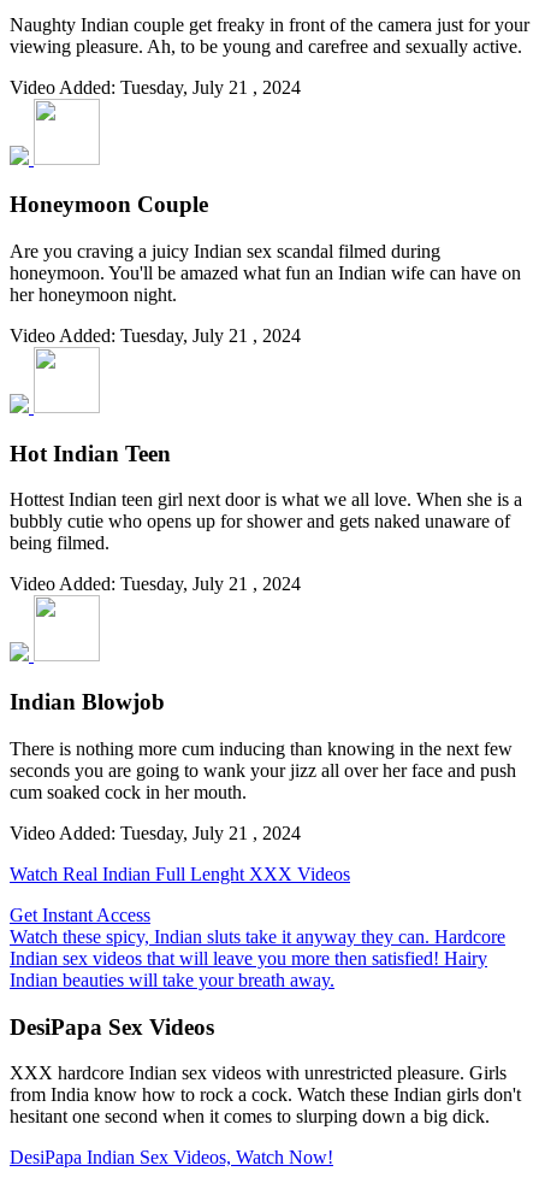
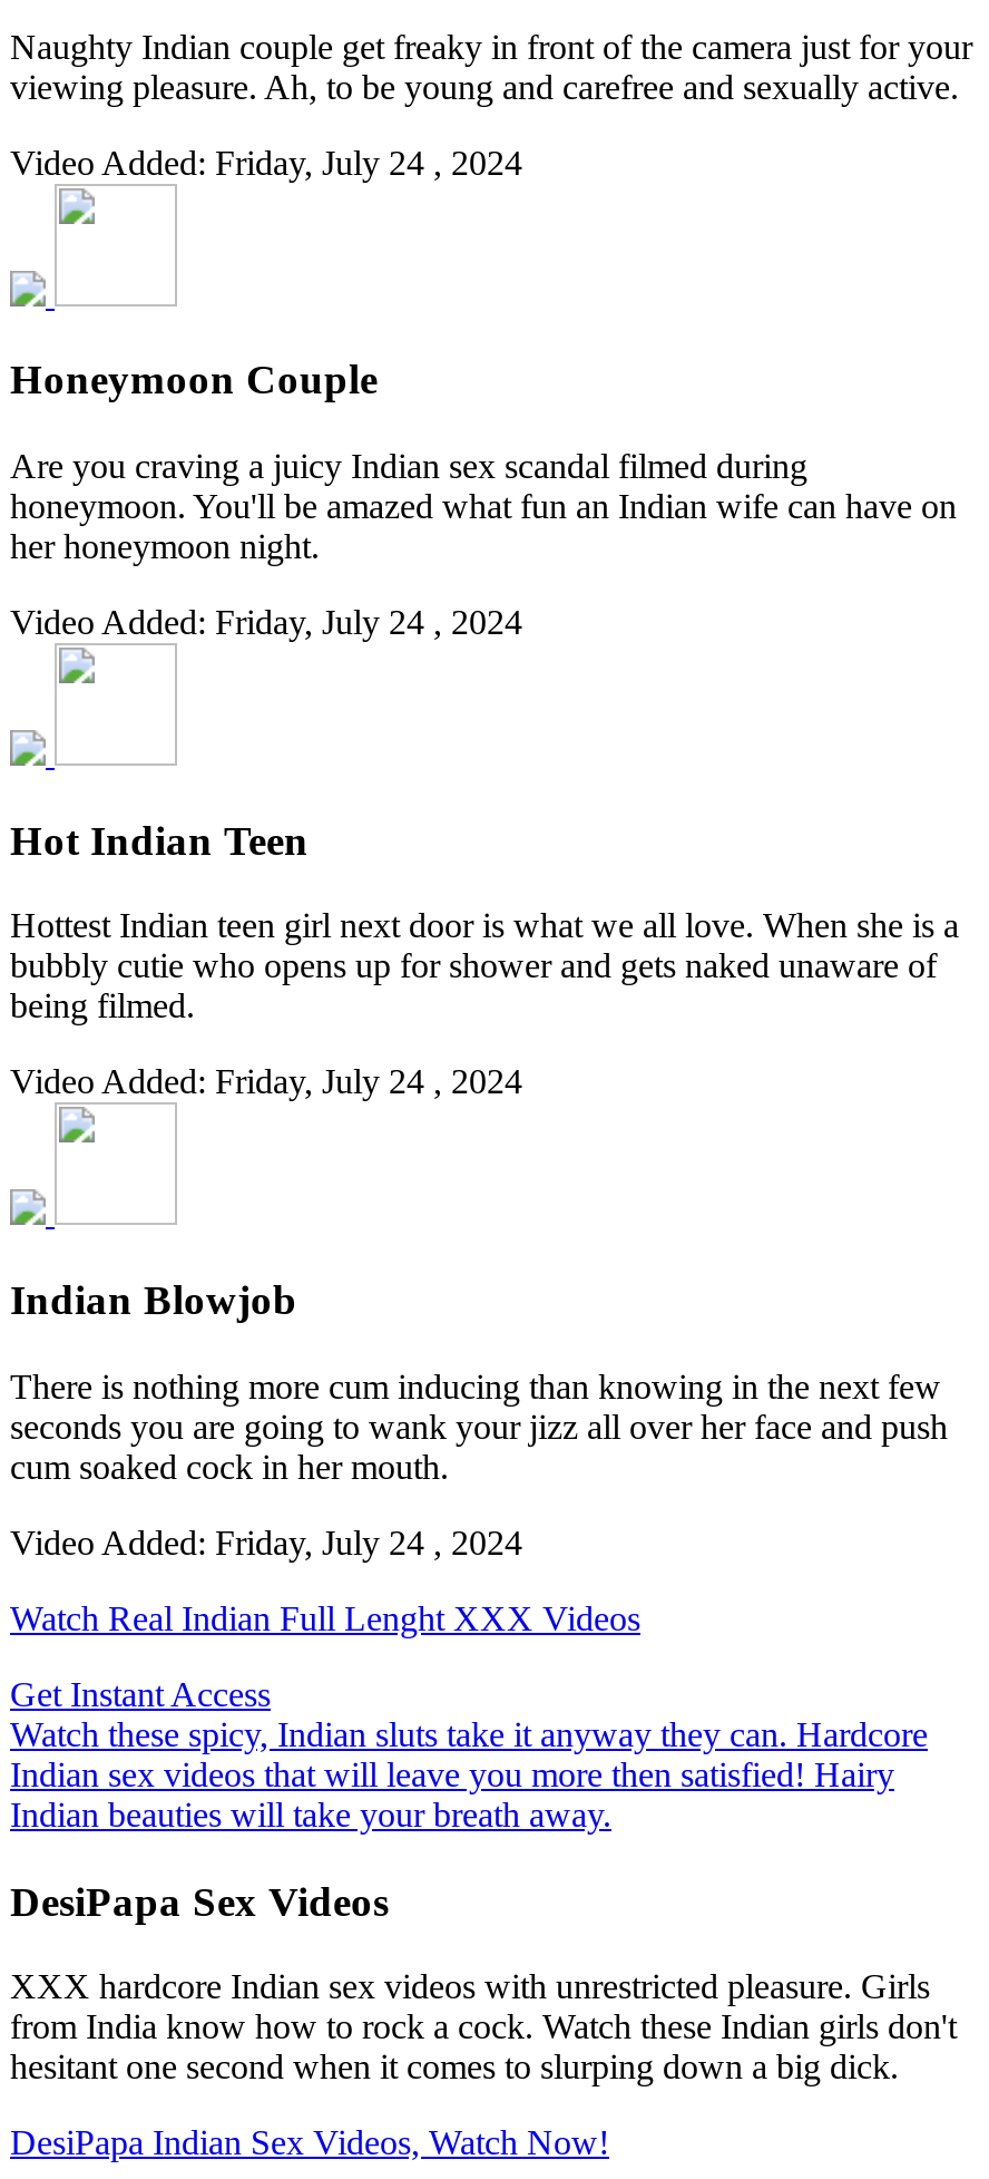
[10,77,301,97] Video Added: Tuesday, July 21 , 2024 -> [10,143,522,181] Video Added: Friday, July 24 , 2024
[10,325,301,346] Video Added: Tuesday, July 21 , 2024 -> [10,603,522,641] Video Added: Friday, July 24 , 2024
[10,574,301,595] Video Added: Tuesday, July 21 , 2024 -> [10,1063,522,1101] Video Added: Friday, July 24 , 2024
[10,823,301,843] Video Added: Tuesday, July 21 , 2024 -> [10,1523,522,1561] Video Added: Friday, July 24 , 2024

